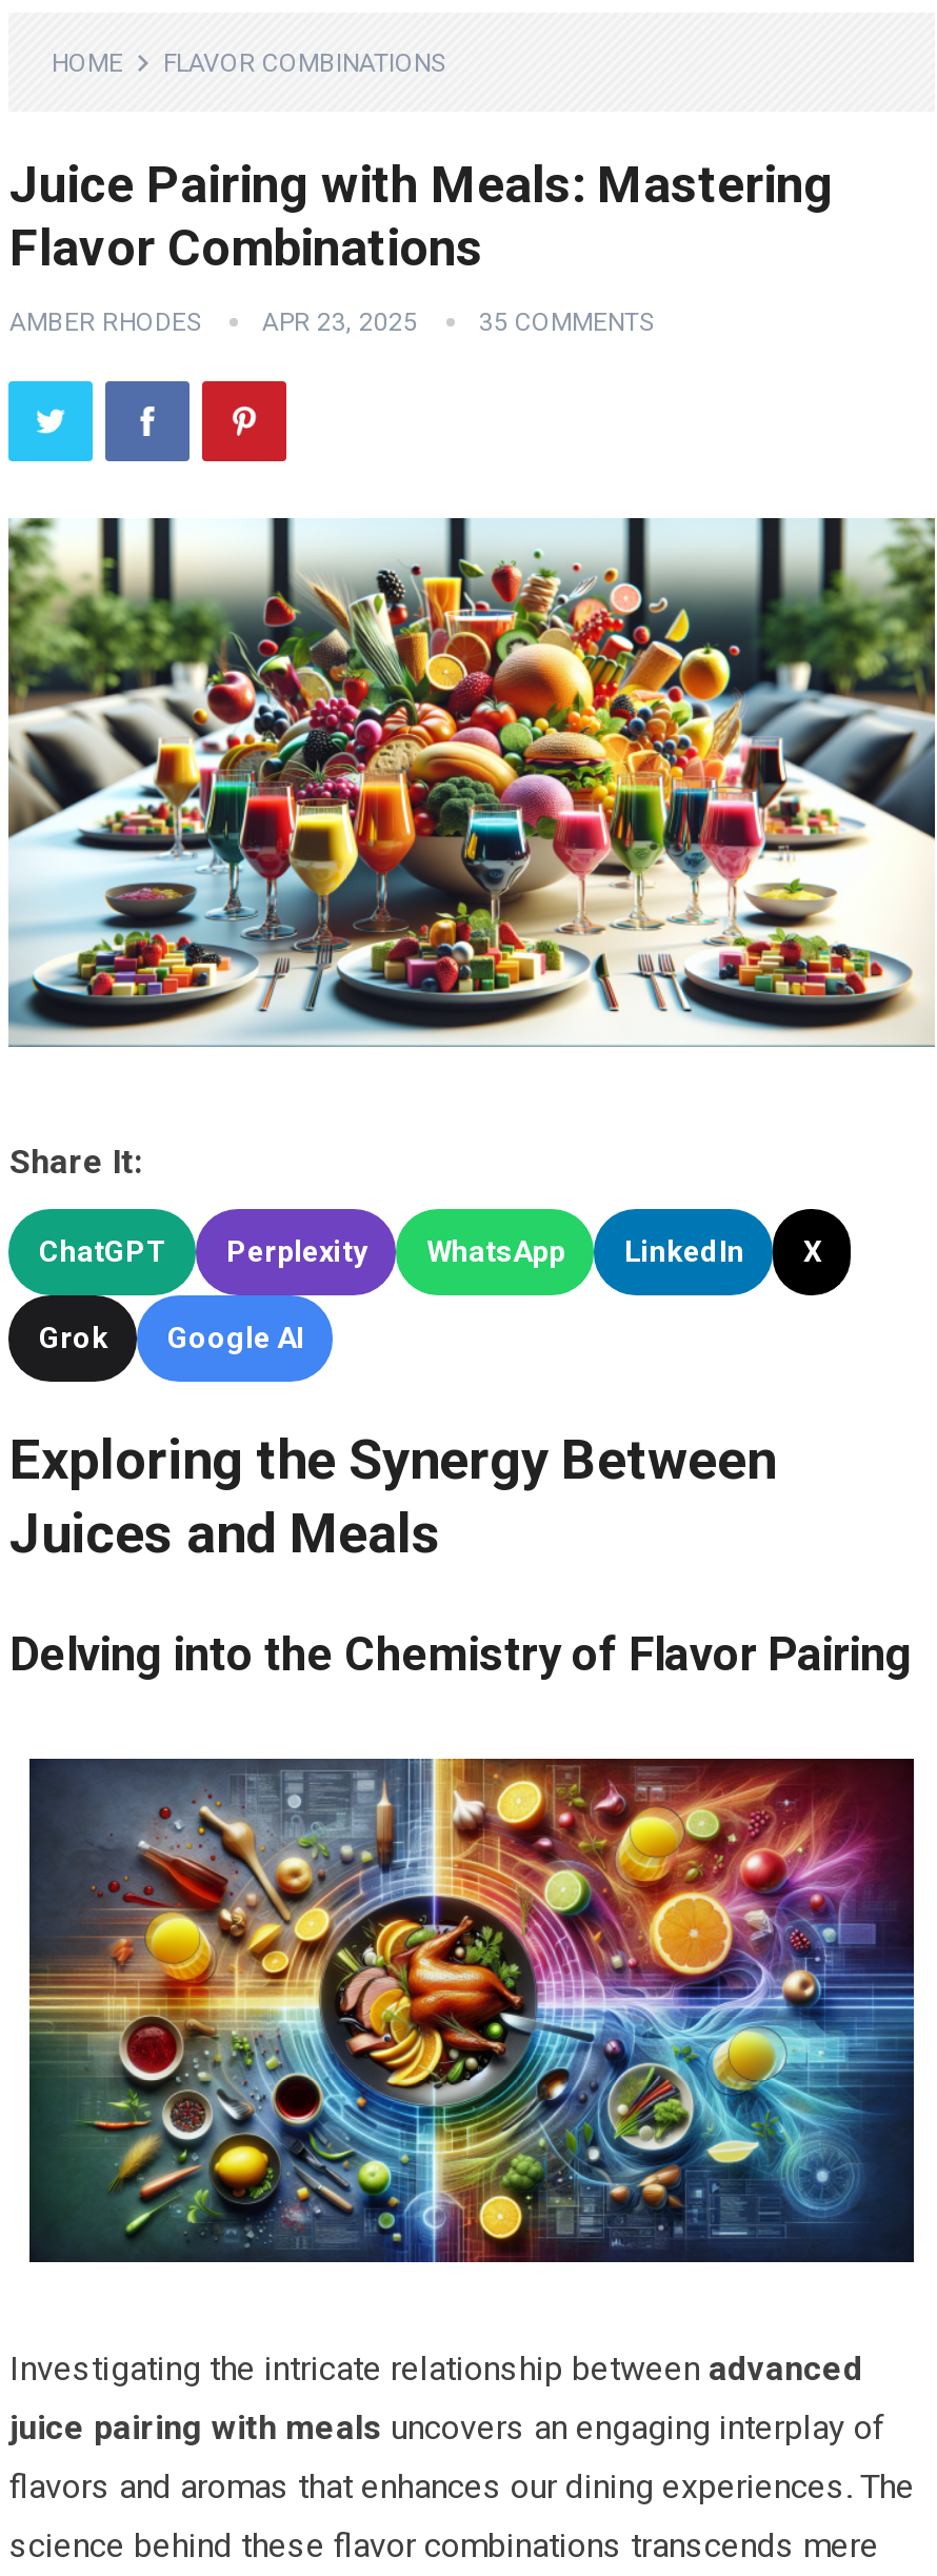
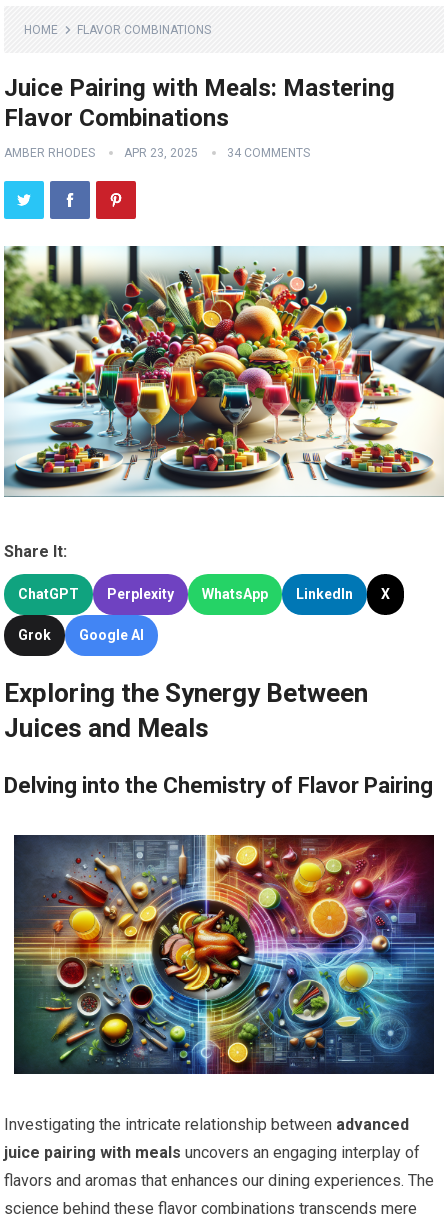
[479,308,654,337] 35 COMMENTS -> [227,146,310,160] 34 COMMENTS

